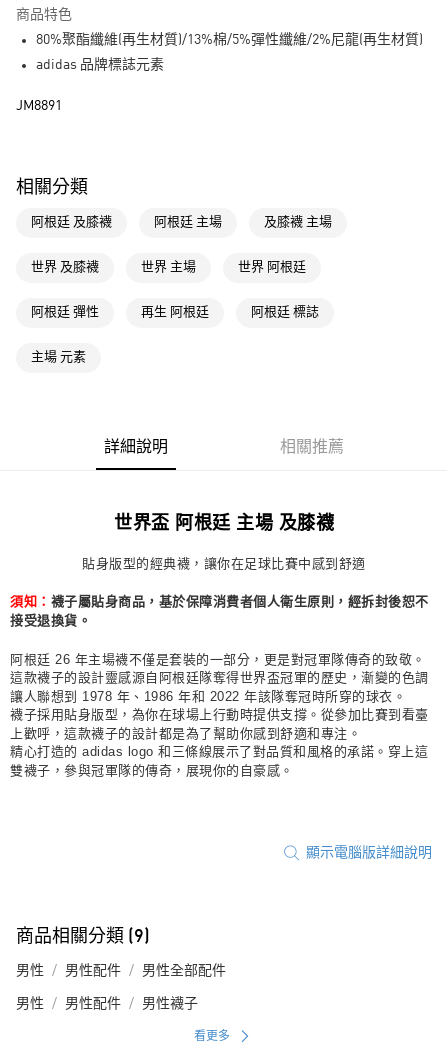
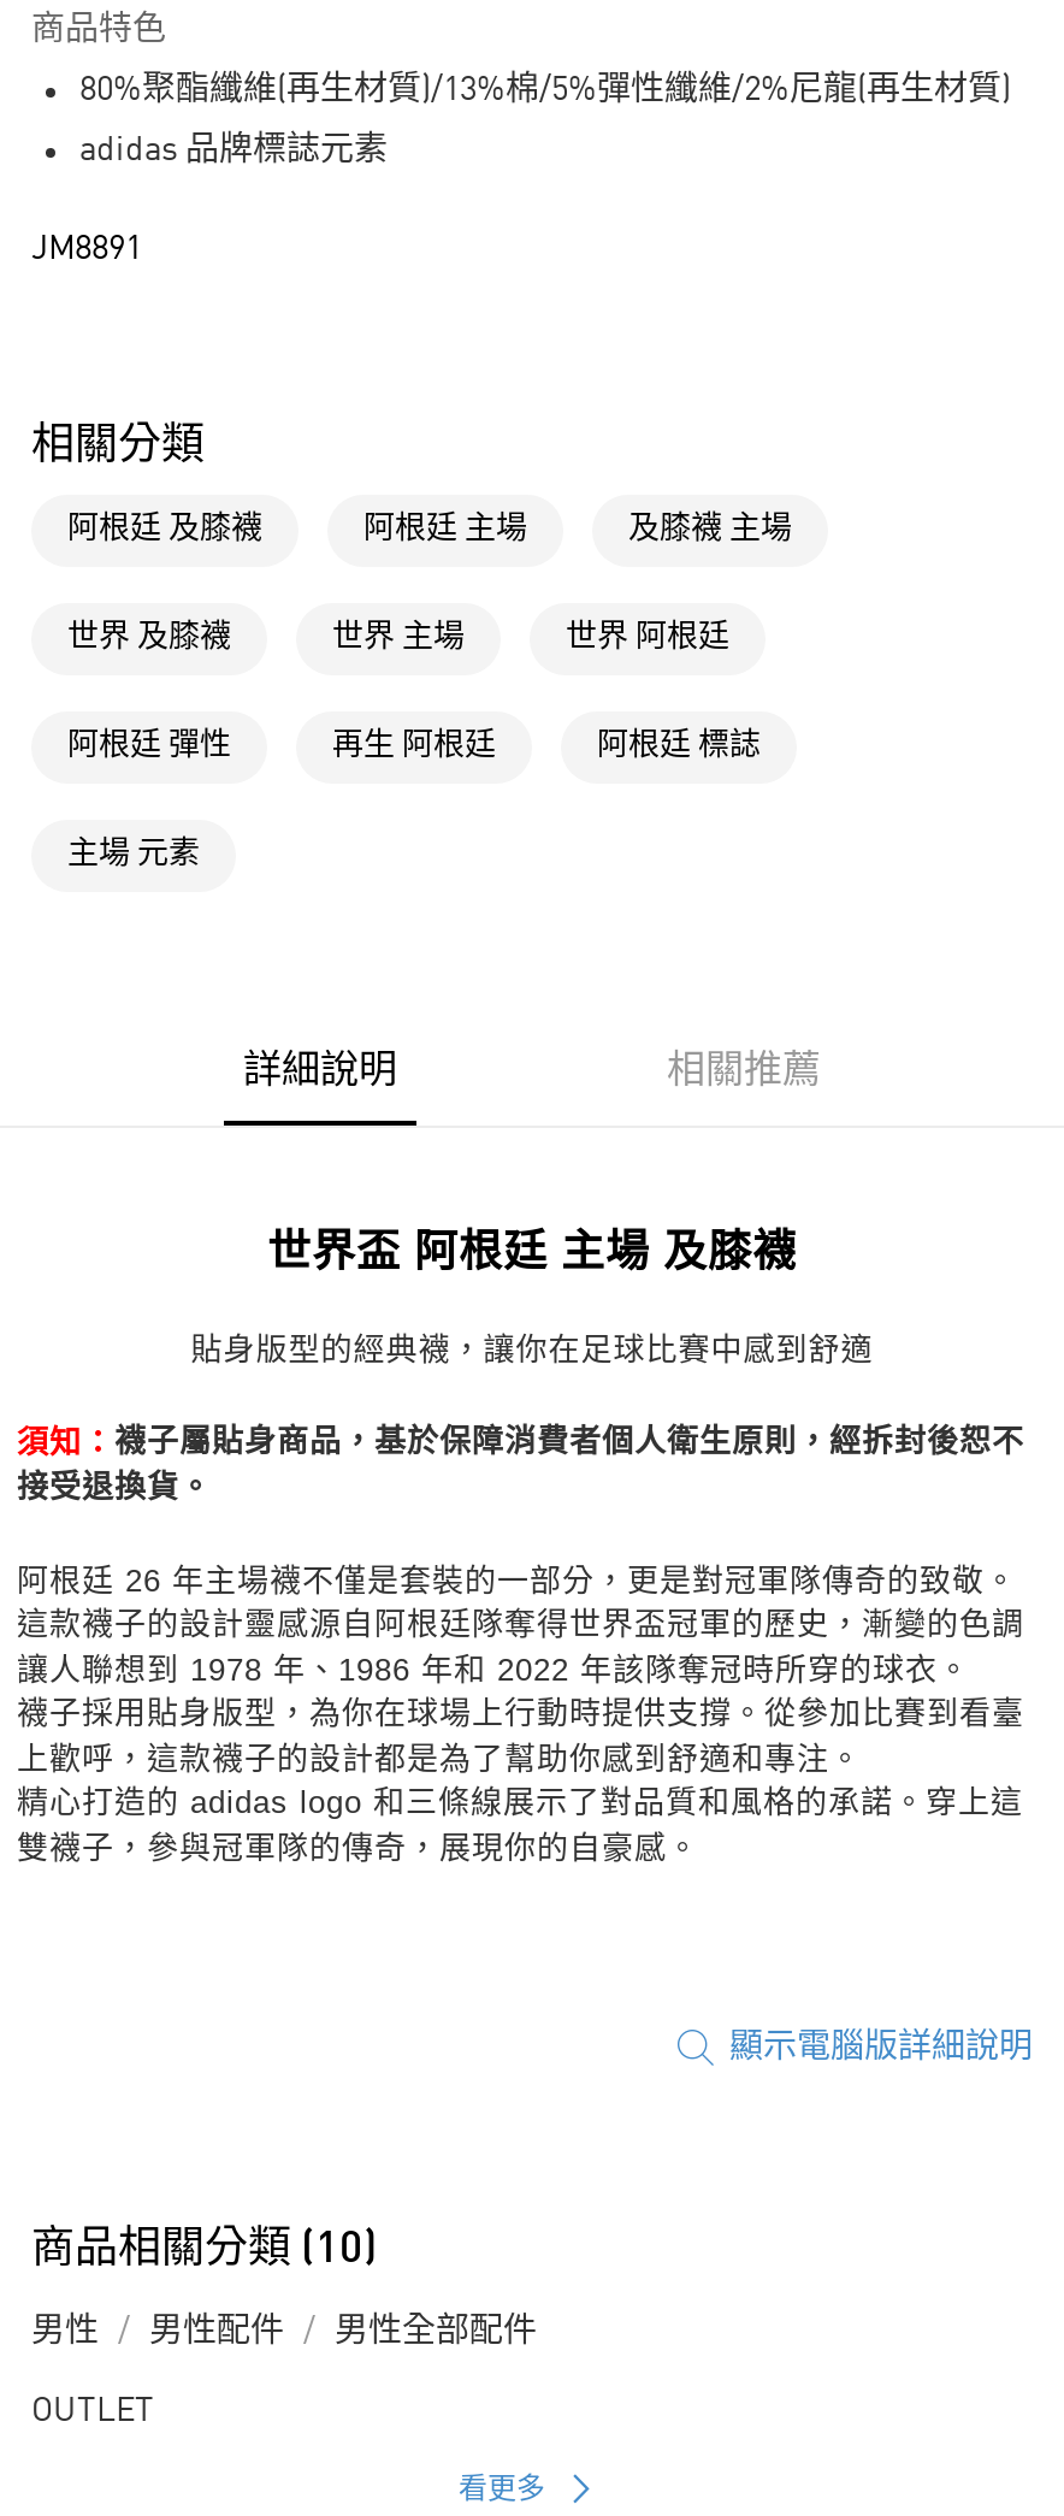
[16,928,150,946] 商品相關分類 (9) -> [31,2228,378,2272] 商品相關分類 (10)
[16,997,198,1011] 男性 | 男性配件 | 男性襪子 -> [31,2394,154,2428] OUTLET

